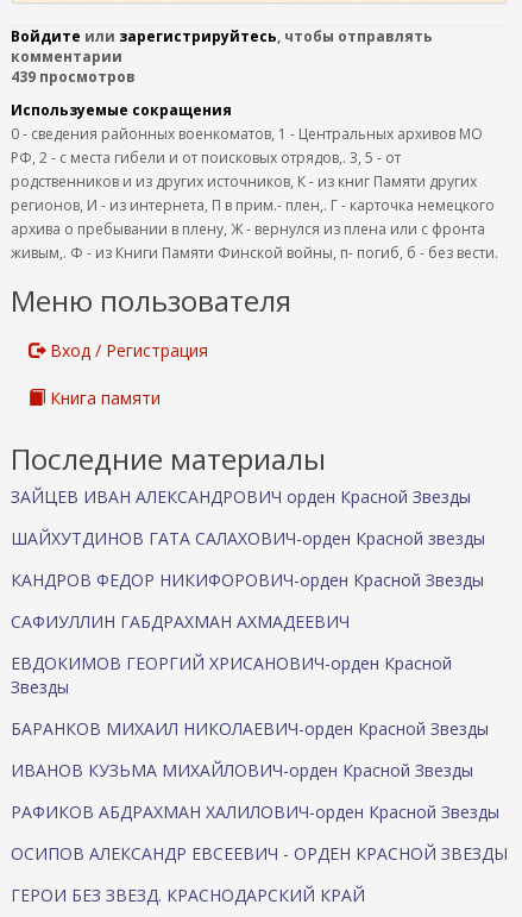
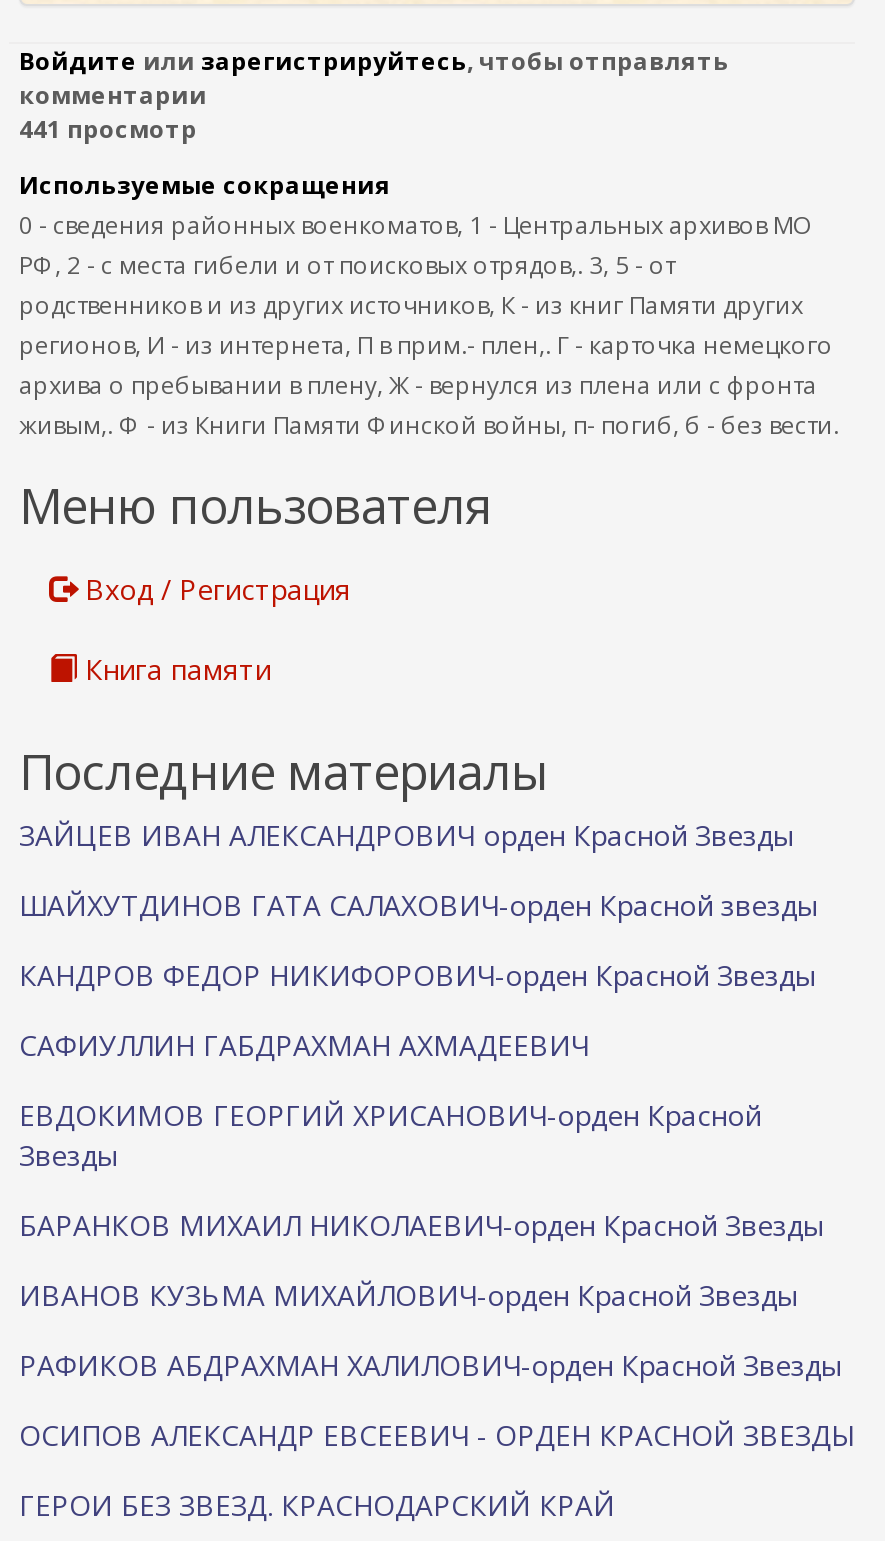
[11,67,136,87] 439 просмотров -> [19,112,197,146] 441 просмотр

